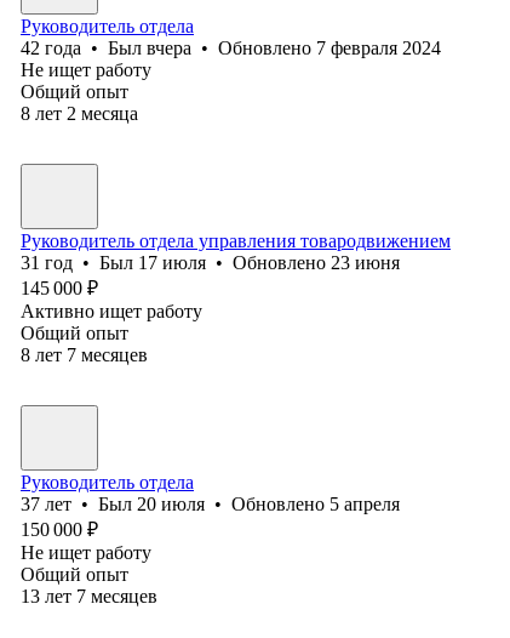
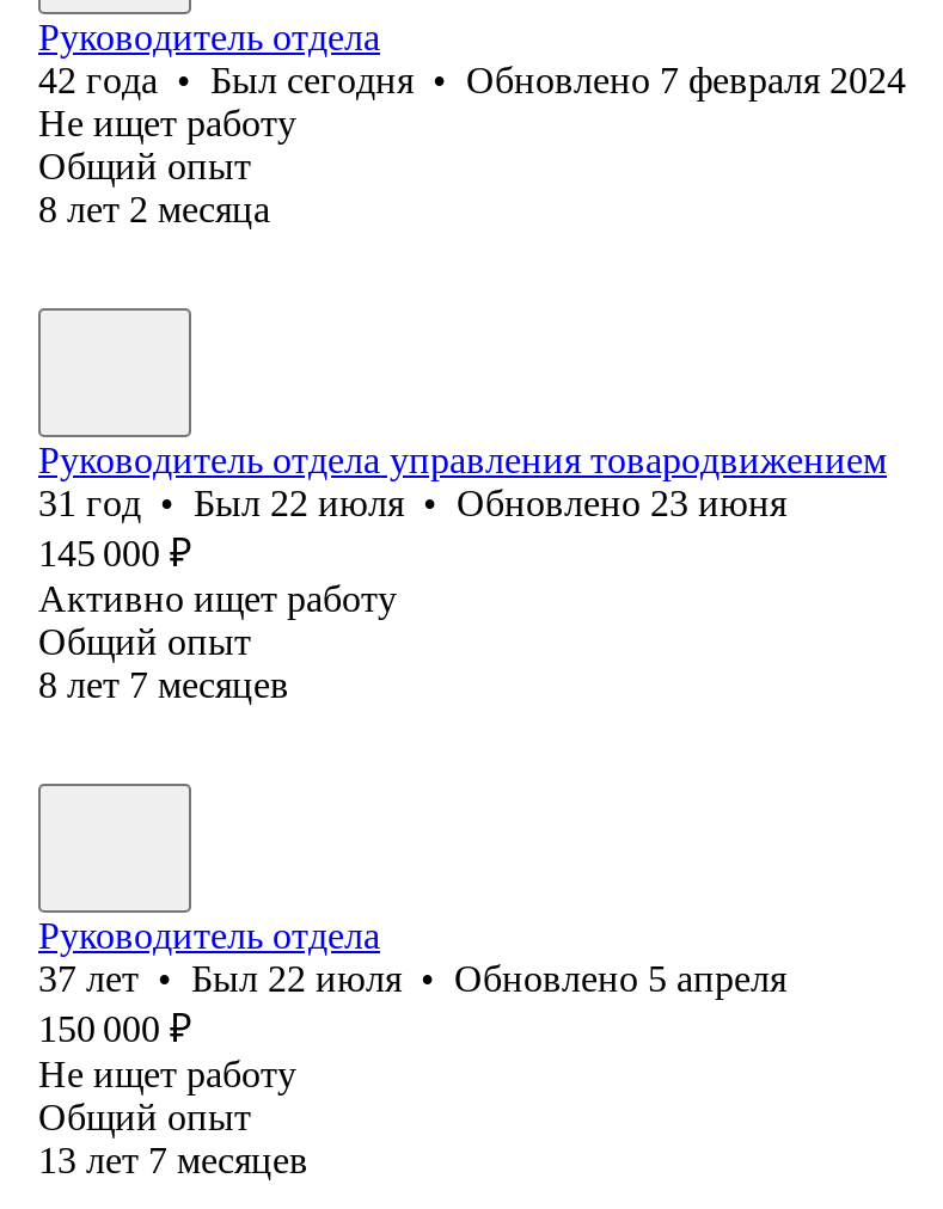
[21,37,441,58] 42 года • Был вчера • Обновлено 7 февраля 2024 -> [38,59,906,100] 42 года • Был сегодня • Обновлено 7 февраля 2024
[21,252,400,273] 31 год • Был 17 июля • Обновлено 23 июня -> [38,482,786,523] 31 год • Был 22 июля • Обновлено 23 июня
[21,494,400,514] 37 лет • Был 20 июля • Обновлено 5 апреля -> [38,958,786,999] 37 лет • Был 22 июля • Обновлено 5 апреля

